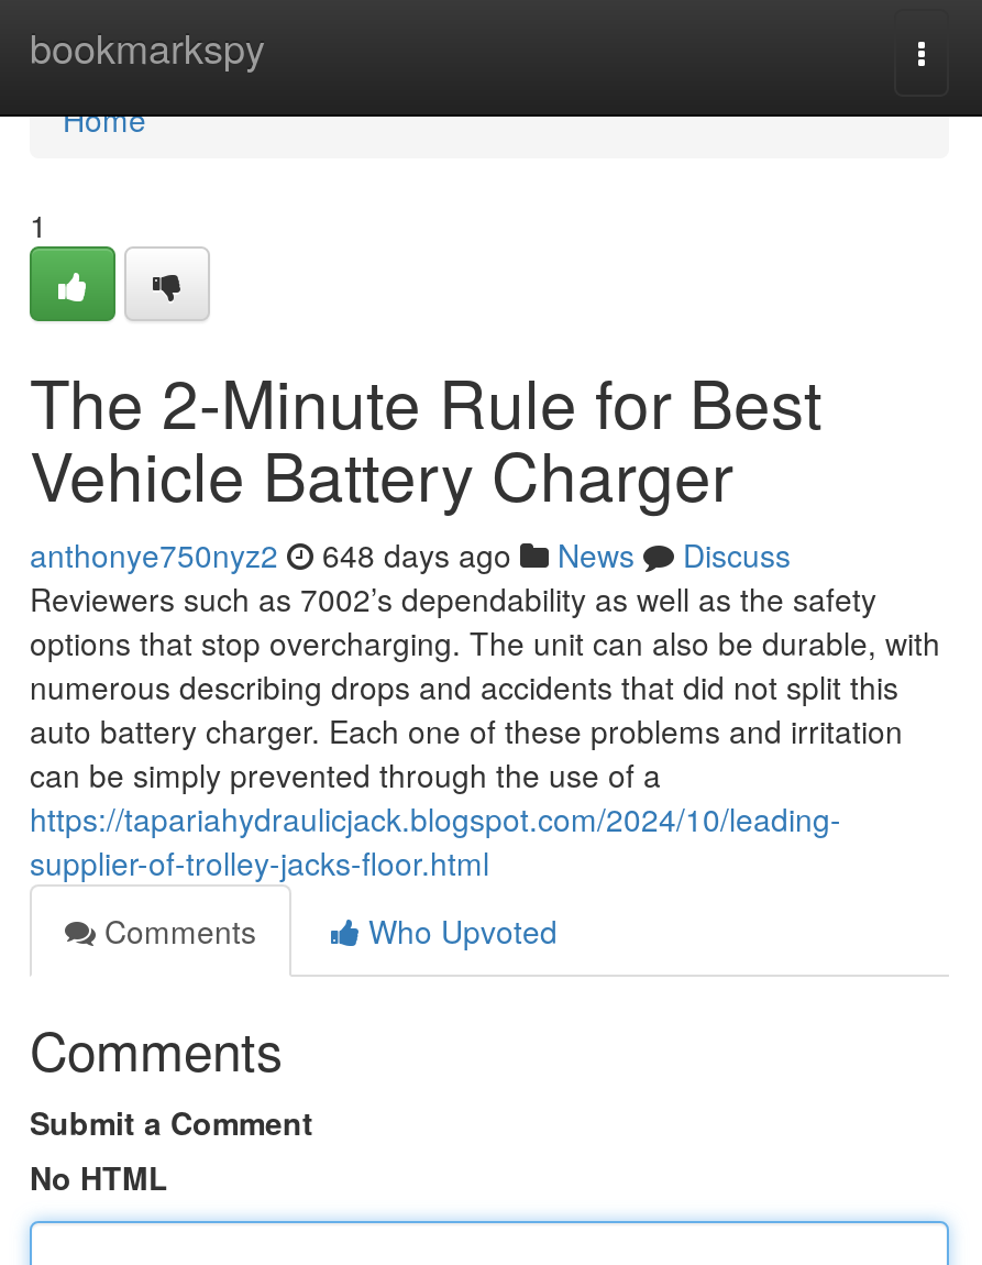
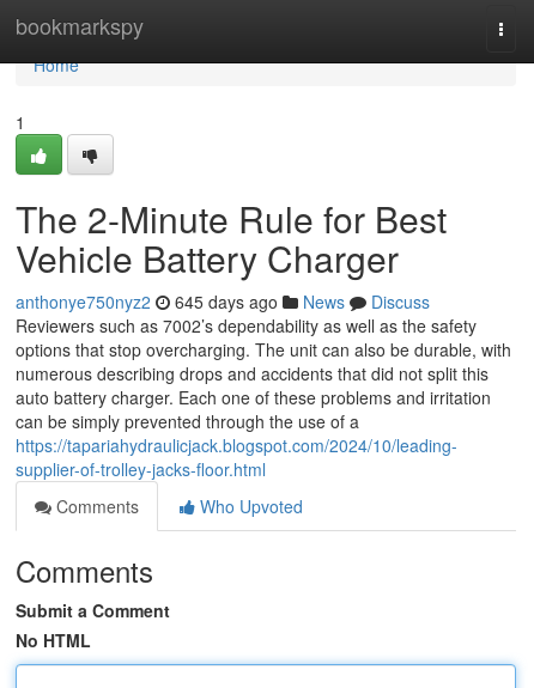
[30,532,791,576] anthonye750nyz2 648 days ago News Discuss -> [16,290,430,313] anthonye750nyz2 645 days ago News Discuss

